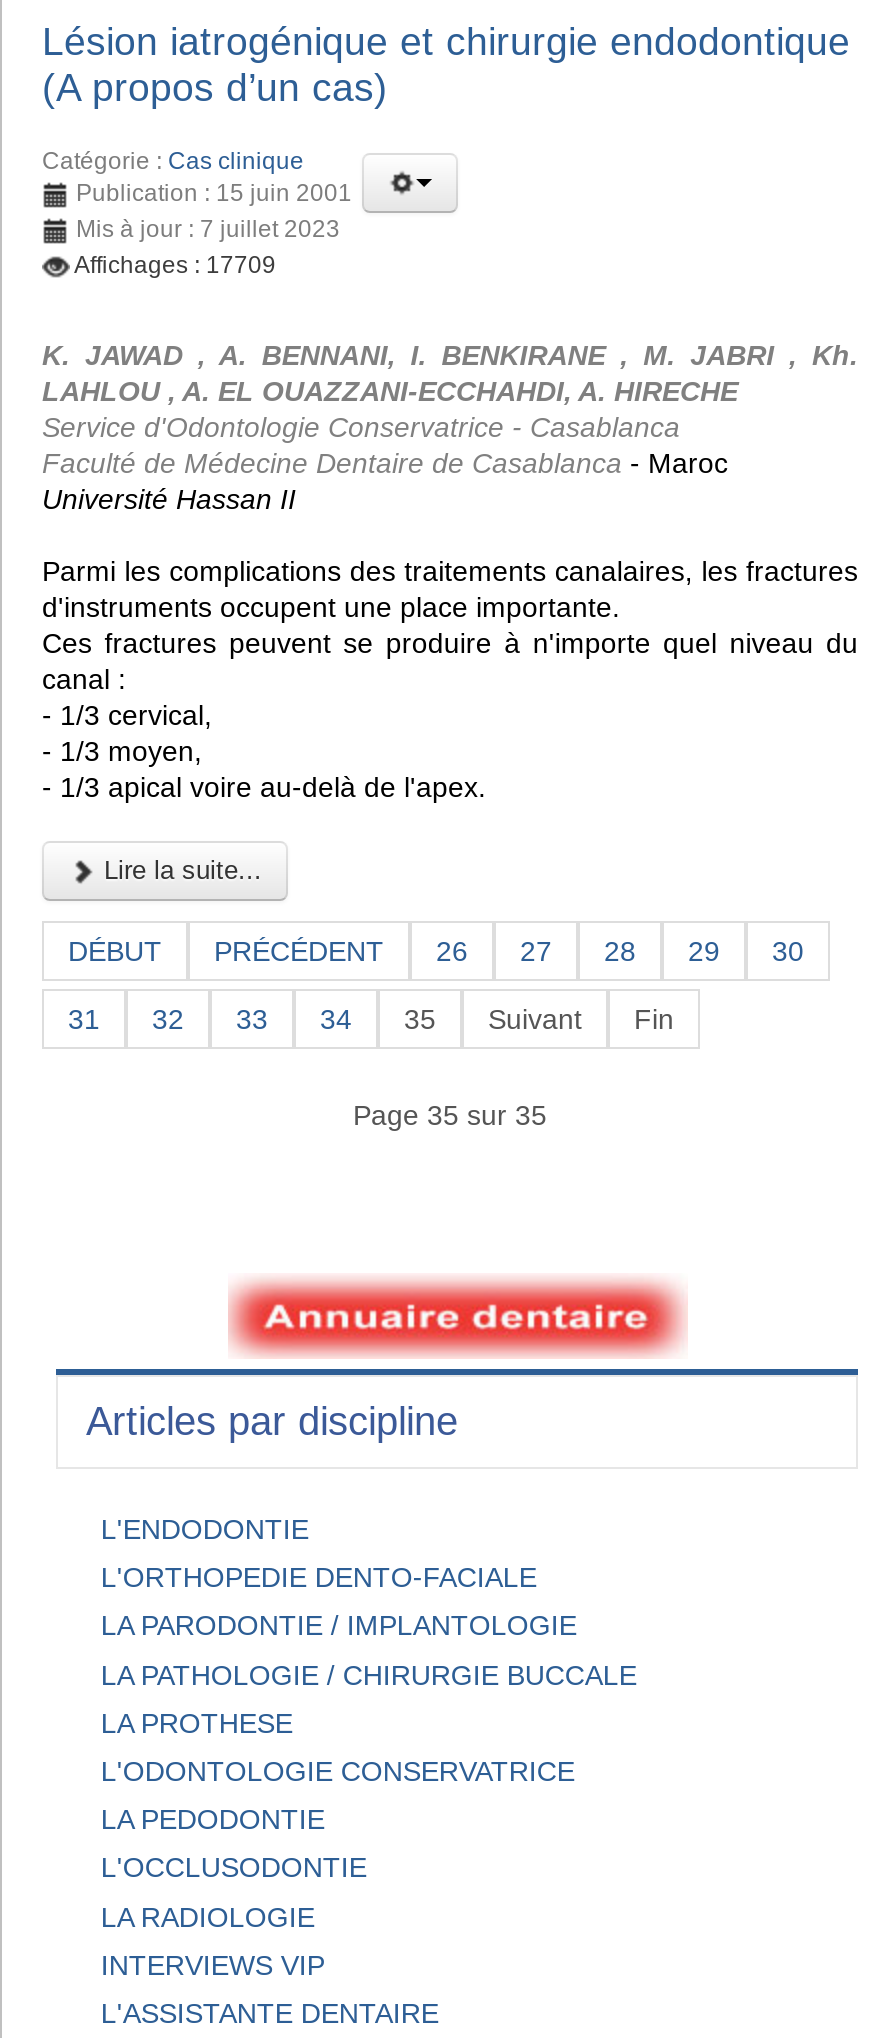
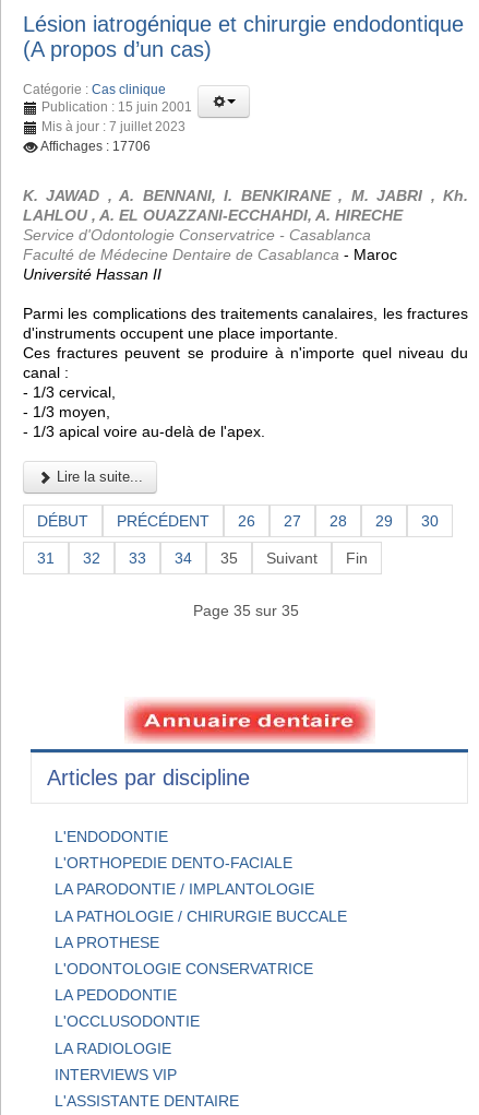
[74,251,276,279] Affichages : 17709 -> [40,139,151,154] Affichages : 17706

